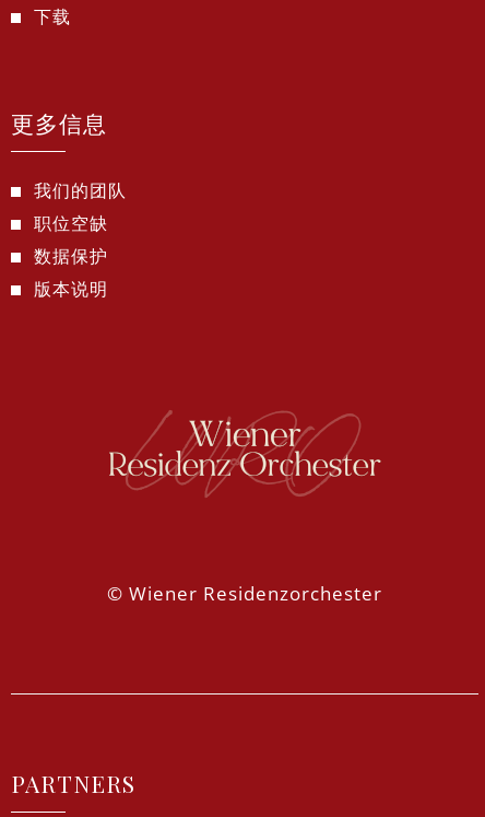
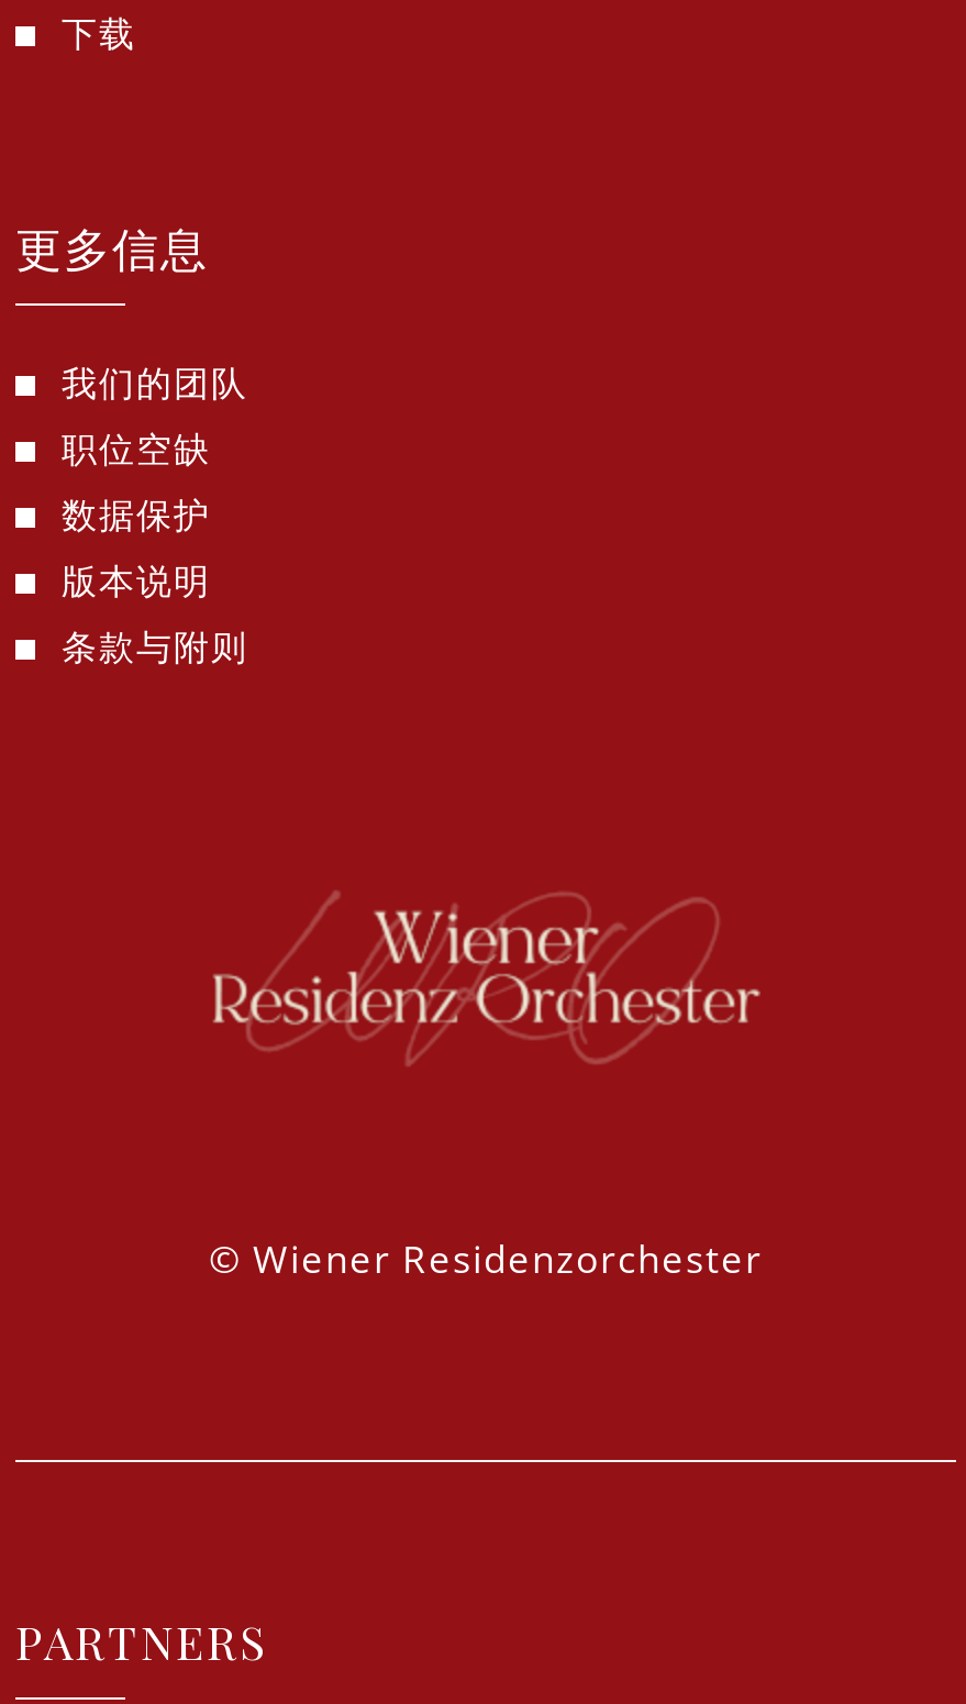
none -> [62,622,248,671] 条款与附则

